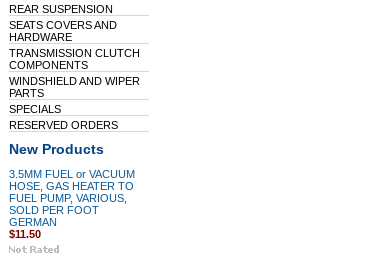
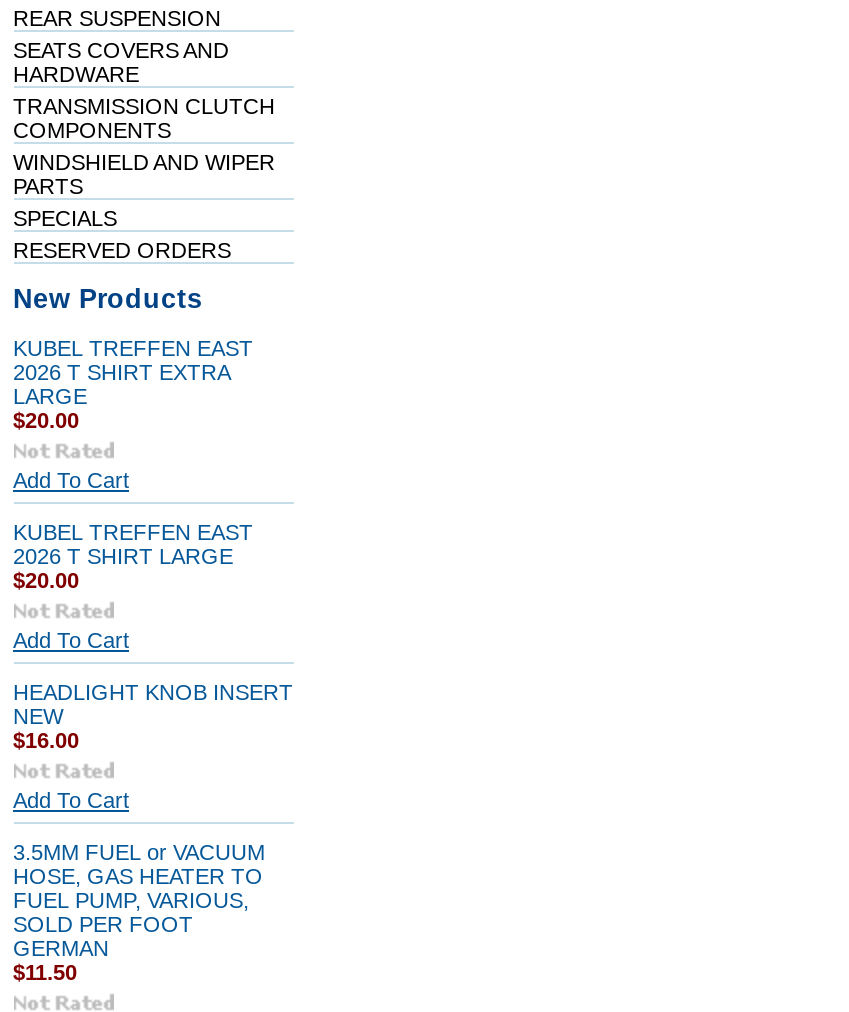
none -> [13,336,293,812] KUBEL TREFFEN EAST | 2026 T SHIRT EXTRA | LARGE | $20.00 | Add To Cart | KUBEL TREFFEN EAST | 2026 T SHIRT LARGE | $20.00 | Add To Cart | HEADLIGHT KNOB INSERT | NEW | $16.00 | Add To Cart

